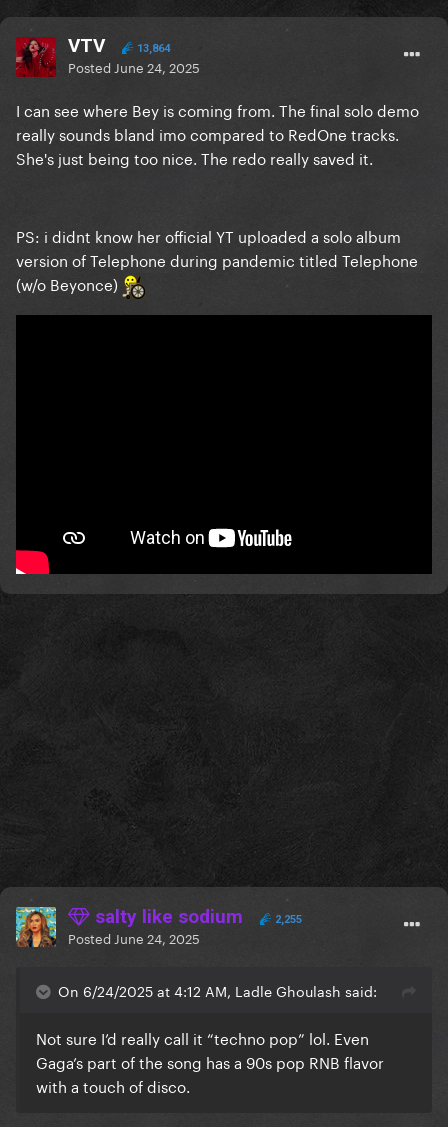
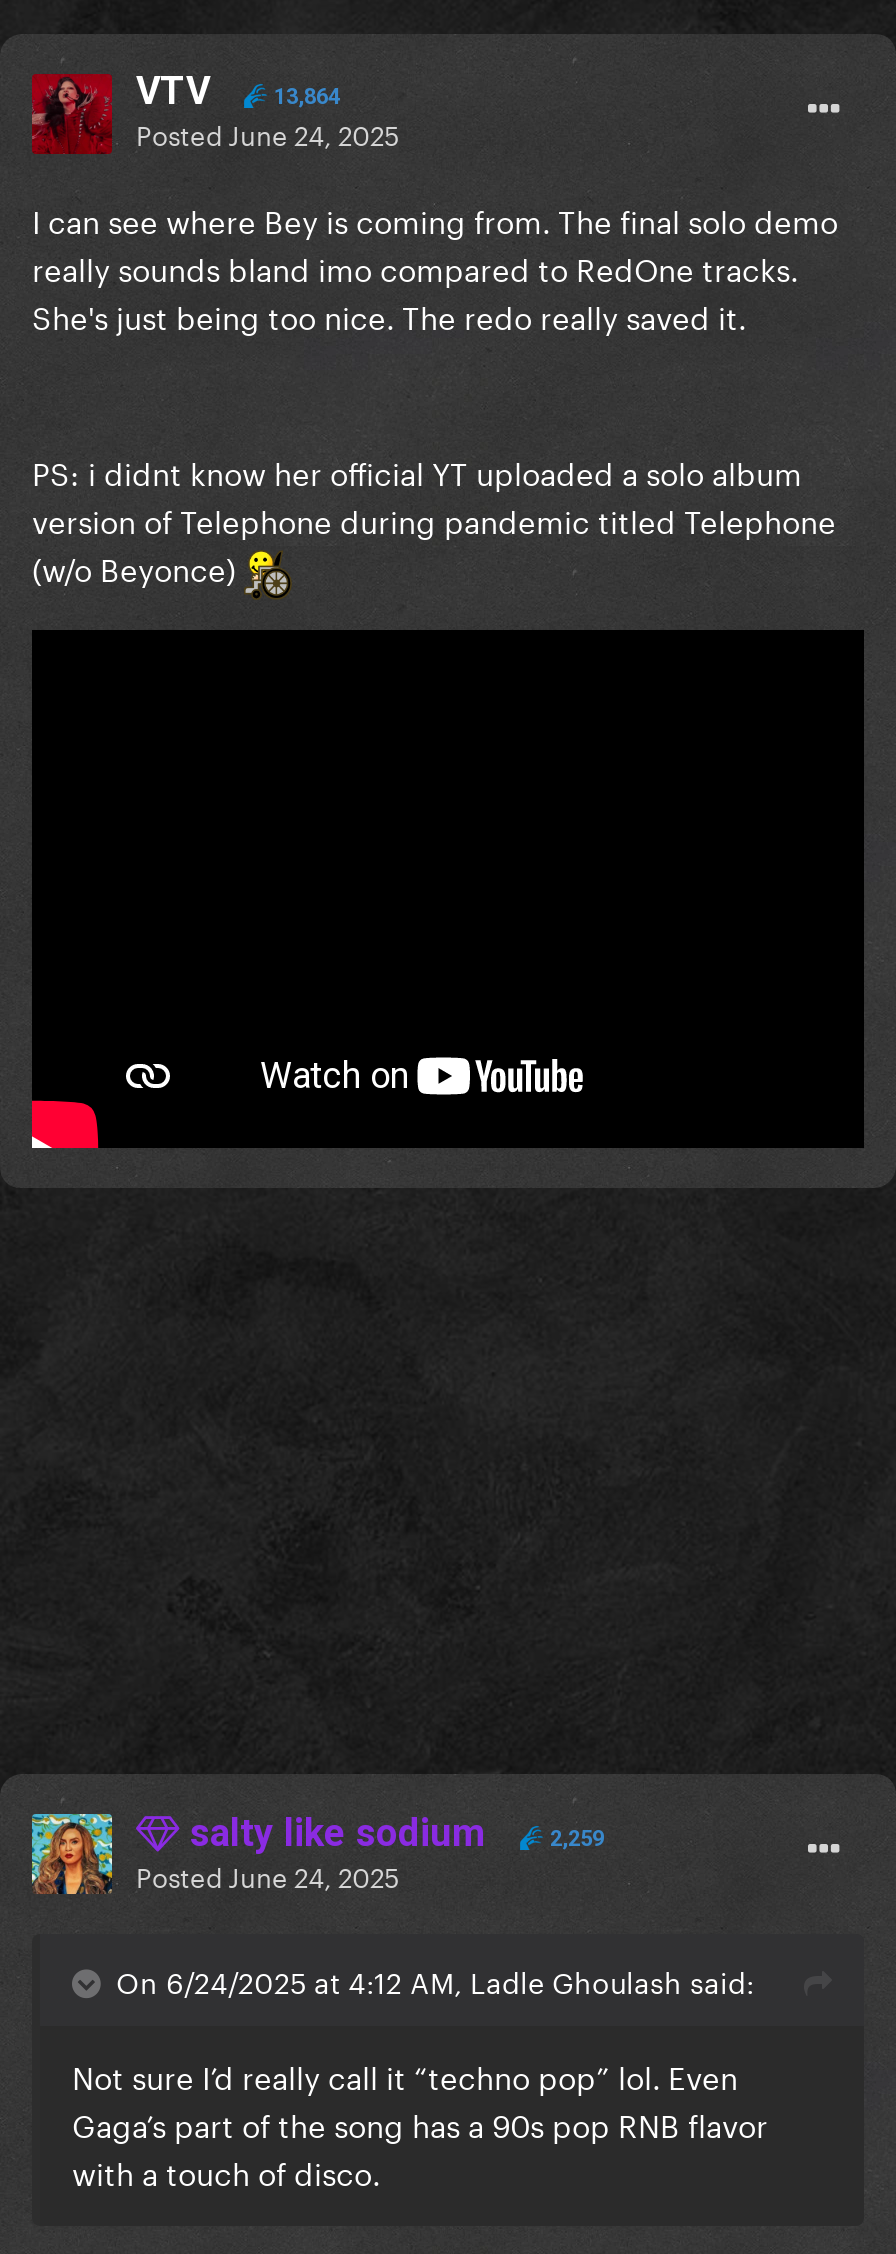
[272,913,302,926] 2,255 -> [544,1827,604,1853] 2,259

